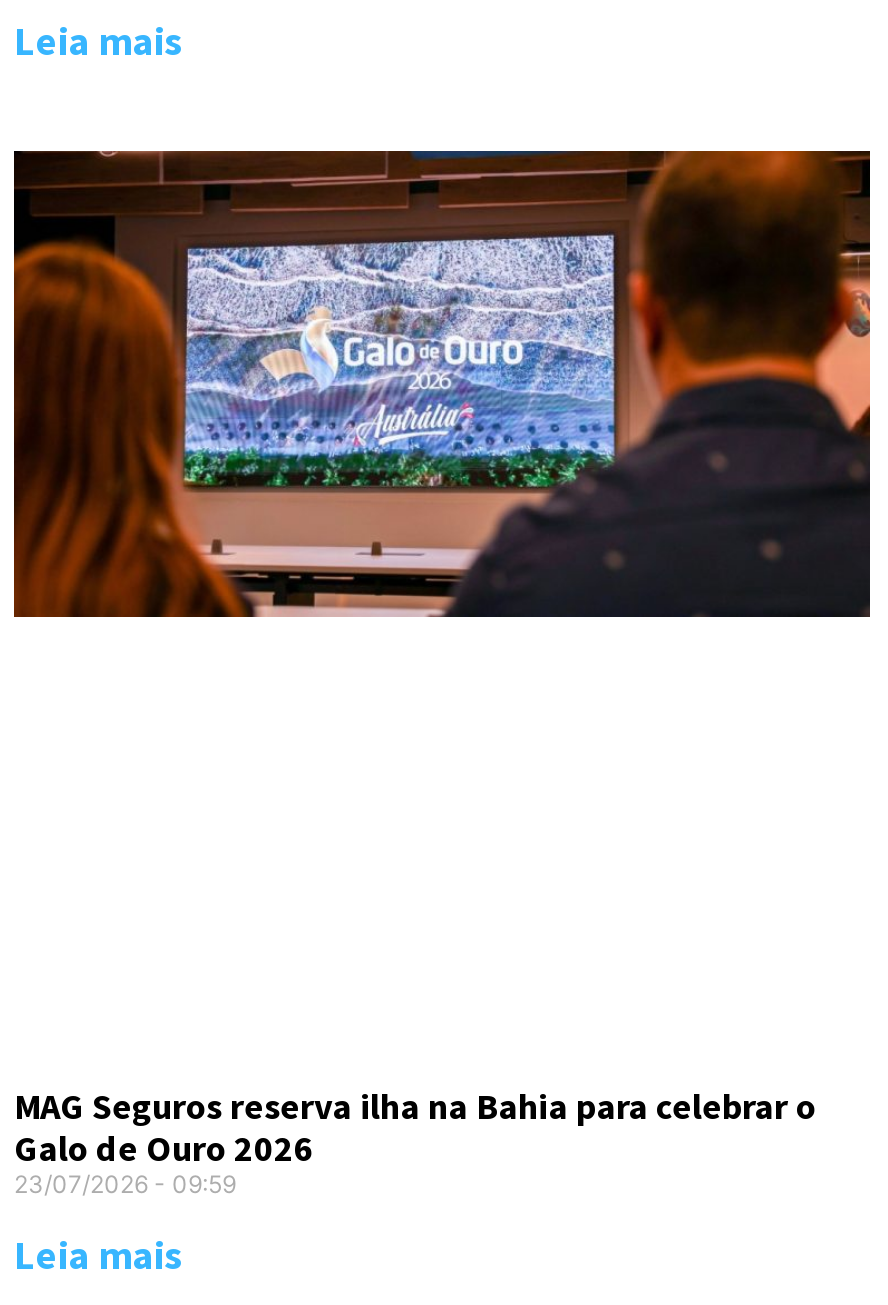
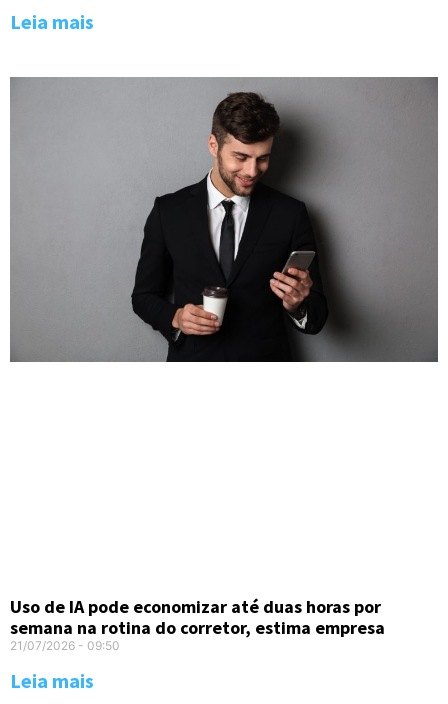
[12,149,872,619] [image] -> [9,76,439,363] [image]
[14,1084,816,1200] MAG Seguros reserva ilha na Bahia para celebrar o | Galo de Ouro 2026 | 23/07/2026 09:59 -> [10,595,385,653] Uso de IA pode economizar até duas horas por | semana na rotina do corretor, estima empresa | 21/07/2026 09:50

